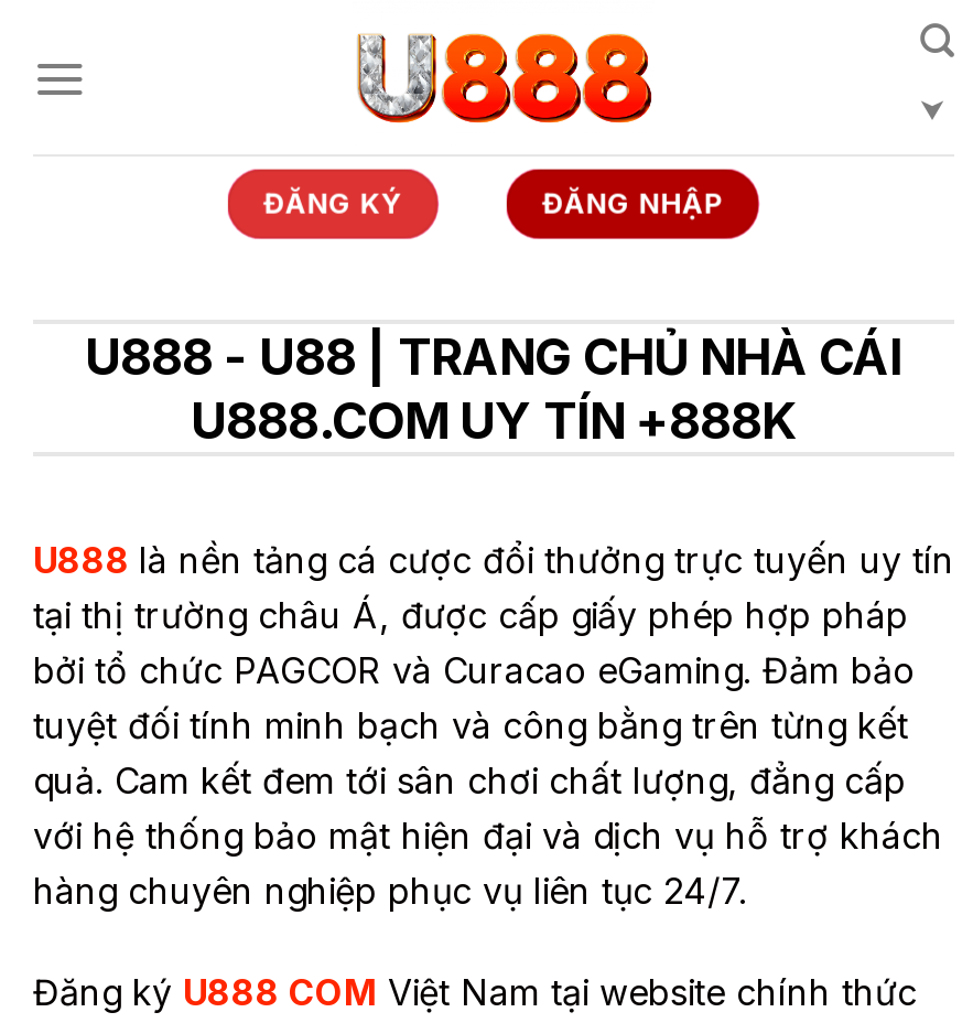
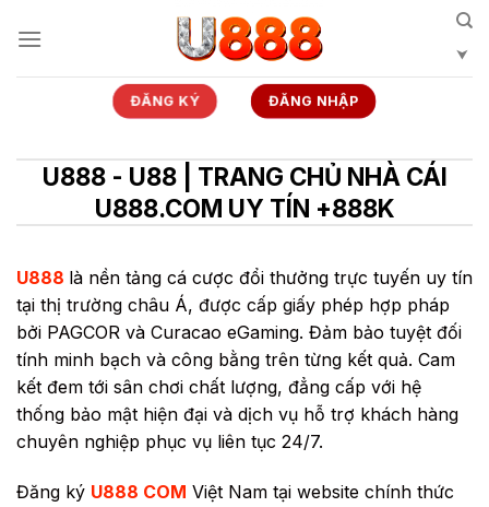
[33,649,943,913] bởi tổ chức PAGCOR và Curacao eGaming. Đảm bảo | tuyệt đối tính minh bạch và công bằng trên từng kết | quả. Cam kết đem tới sân chơi chất lượng, đẳng cấp | với hệ thống bảo mật hiện đại và dịch vụ hỗ trợ khách | hàng chuyên nghiệp phục vụ liên tục 24/7. -> [16,321,462,453] bởi PAGCOR và Curacao eGaming. Đảm bảo tuyệt đối | tính minh bạch và công bằng trên từng kết quả. Cam | kết đem tới sân chơi chất lượng, đẳng cấp với hệ | thống bảo mật hiện đại và dịch vụ hỗ trợ khách hàng | chuyên nghiệp phục vụ liên tục 24/7.

